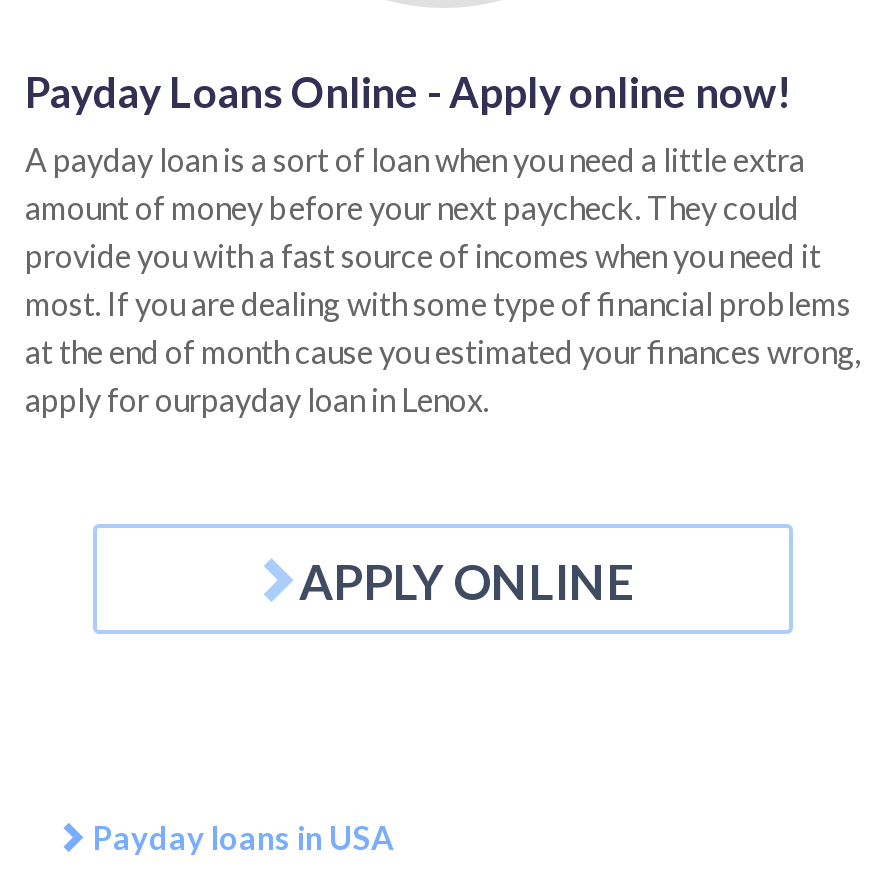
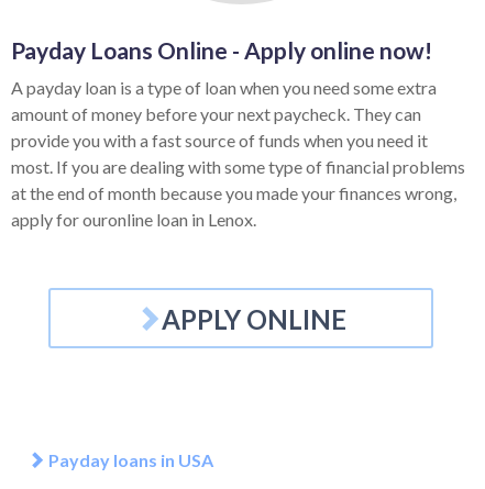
[25,140,821,274] A payday loan is a sort of loan when you need a little extra | amount of money before your next paycheck. They could | provide you with a fast source of incomes when you need it -> [11,77,437,151] A payday loan is a type of loan when you need some extra | amount of money before your next paycheck. They can | provide you with a fast source of funds when you need it
[25,332,861,370] at the end of month cause you estimated your finances wrong, -> [11,182,456,203] at the end of month because you made your finances wrong,
[25,380,489,418] apply for ourpayday loan in Lenox. -> [11,209,256,230] apply for ouronline loan in Lenox.

